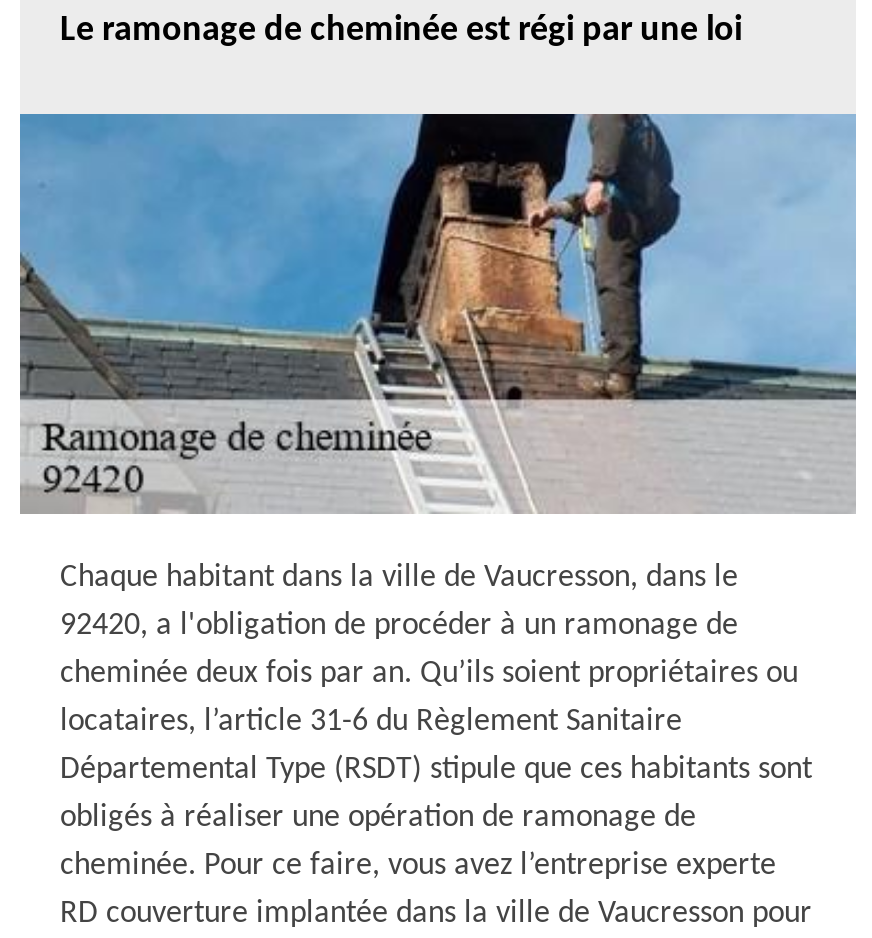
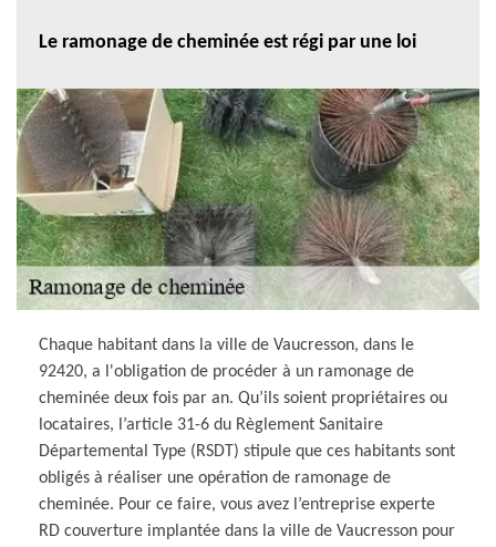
[18,112,856,514] [image] -> [15,87,480,310] [image]

